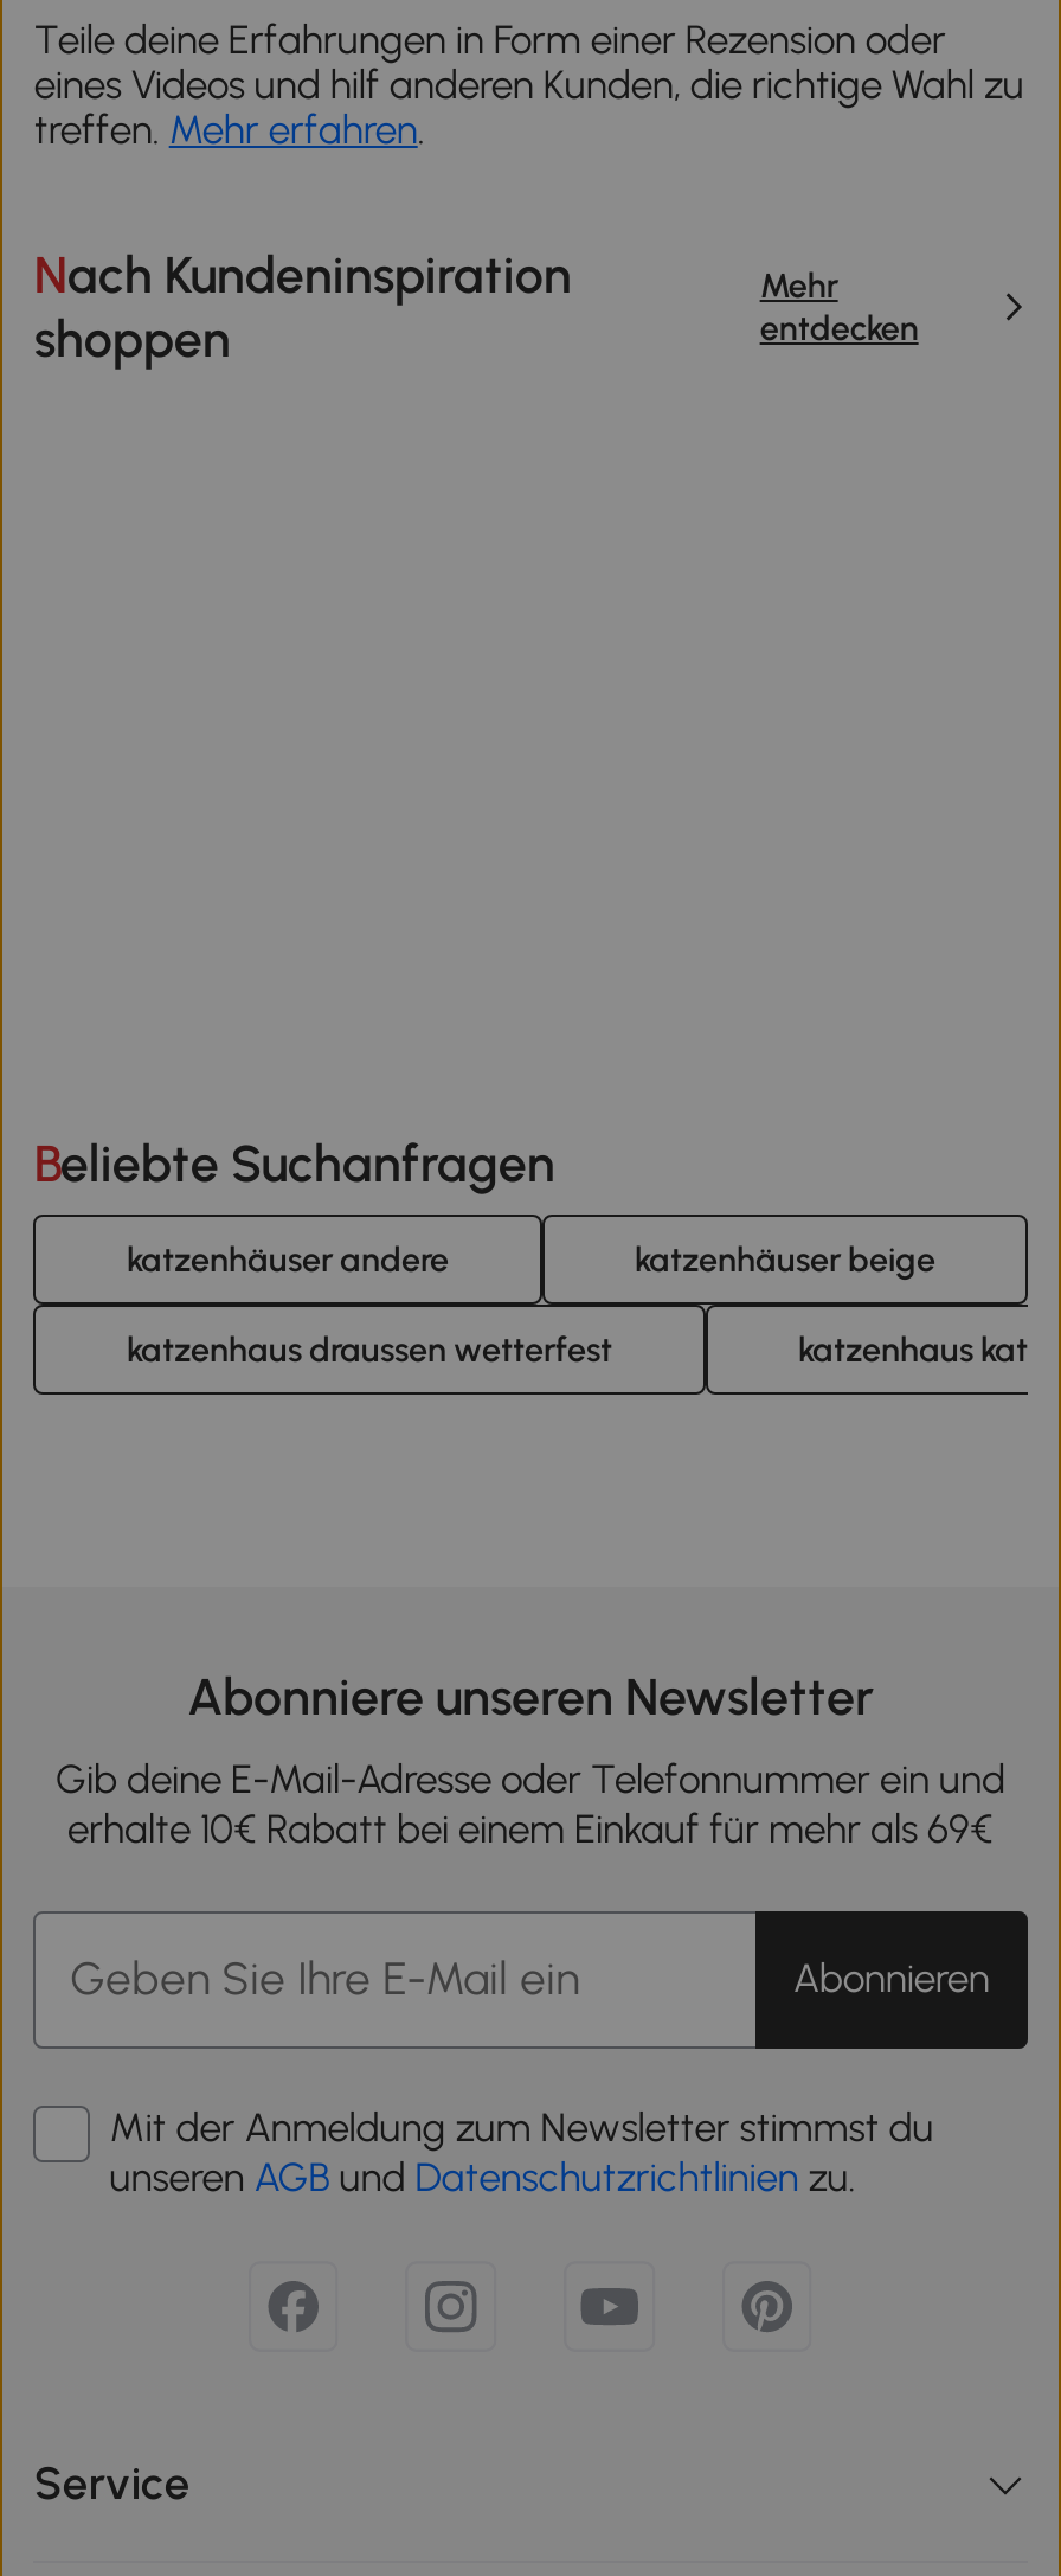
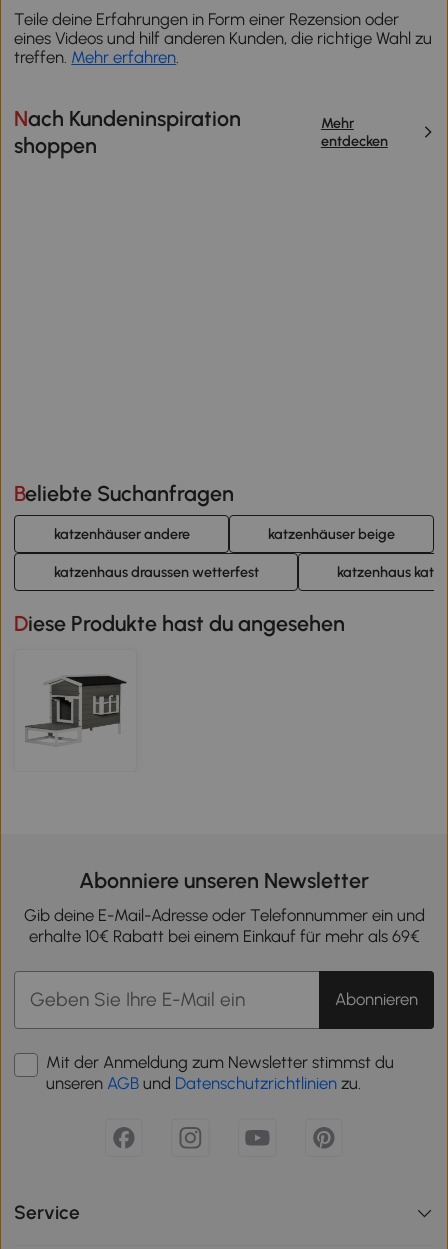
none -> [25,675,127,742] [image]
none -> [28,611,345,636] Diese Produkte hast du angesehen

